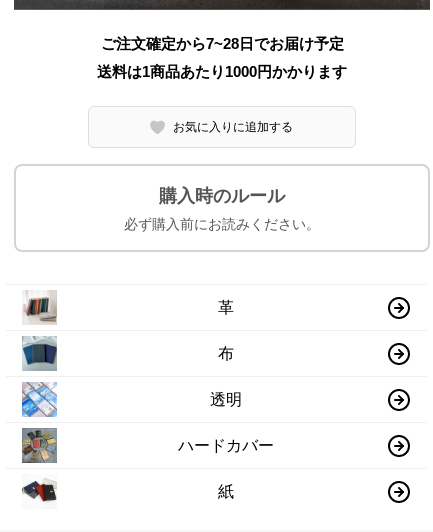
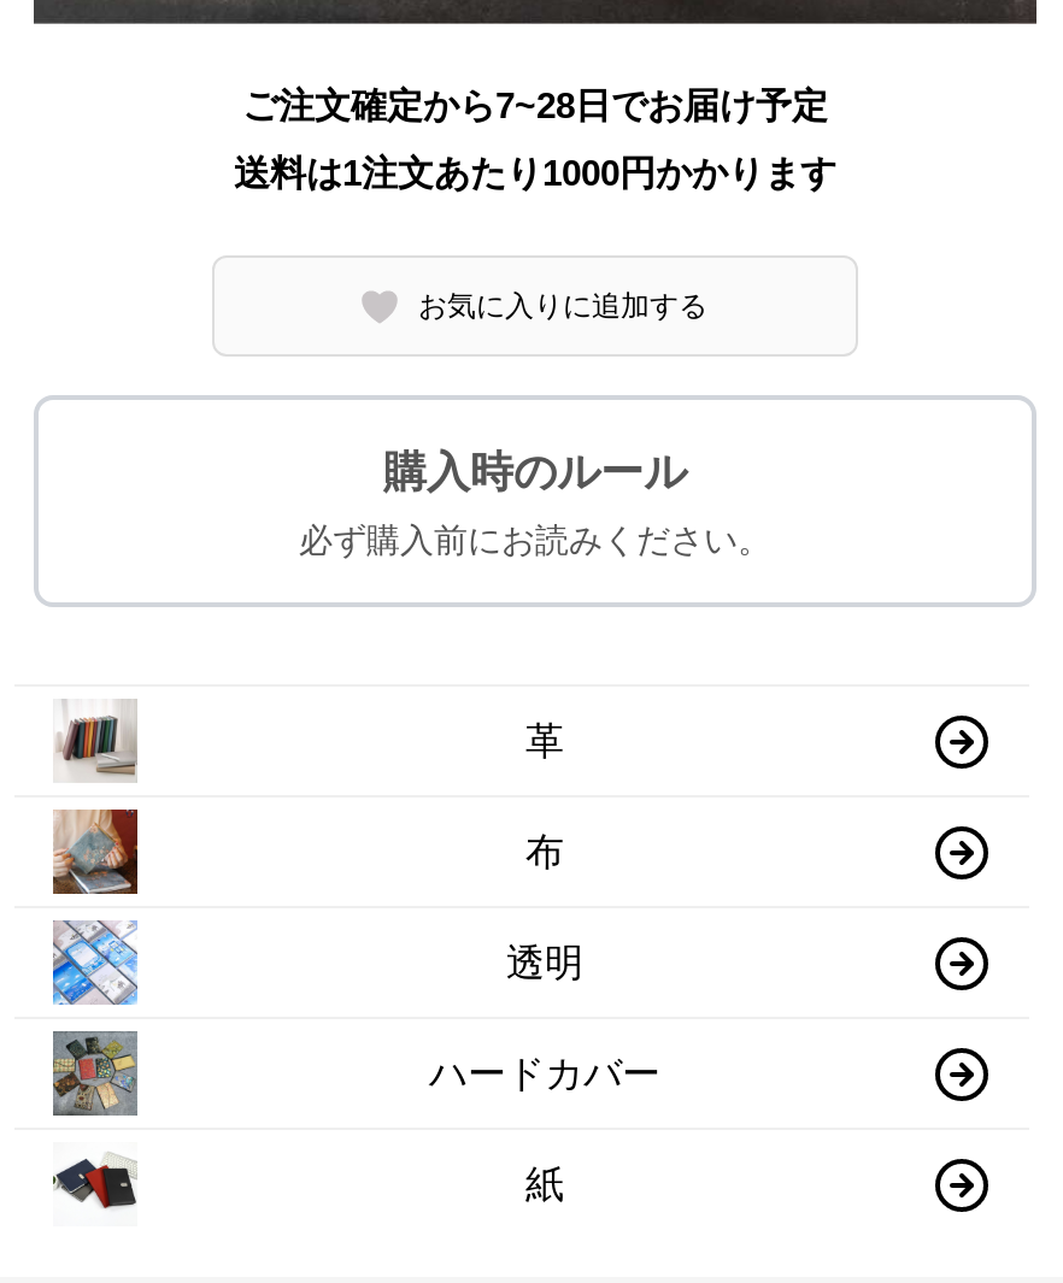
[97,63,347,80] 送料は1商品あたり1000円かかります -> [234,153,836,194] 送料は1注文あたり1000円かかります
[22,336,58,371] [image] -> [51,807,140,896] [image]

